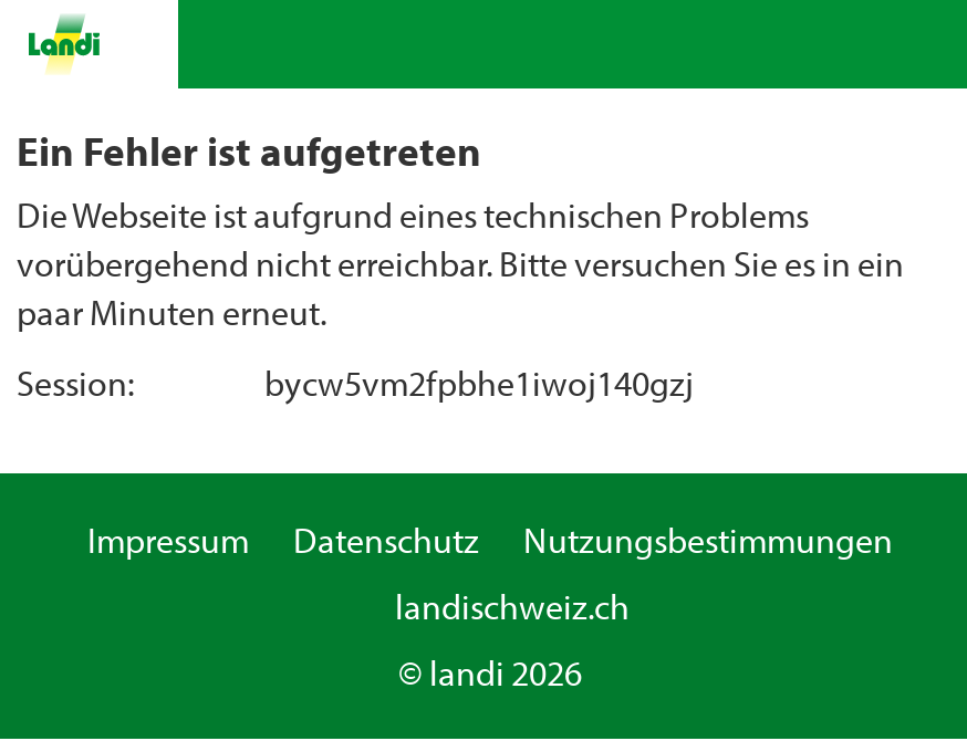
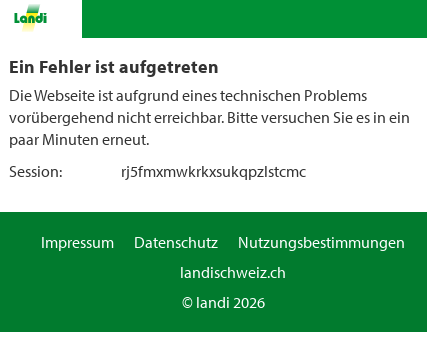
[264,361,694,405] bycw5vm2fpbhe1iwoj140gzj -> [121,161,306,181] rj5fmxmwkrkxsukqpzlstcmc

